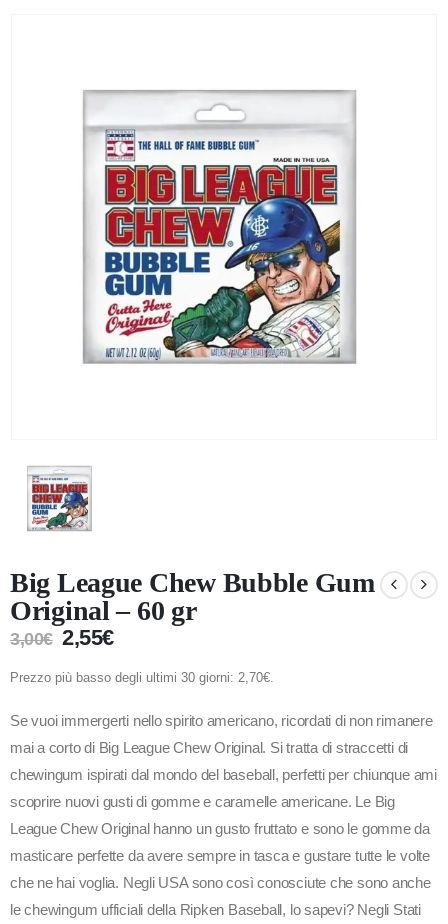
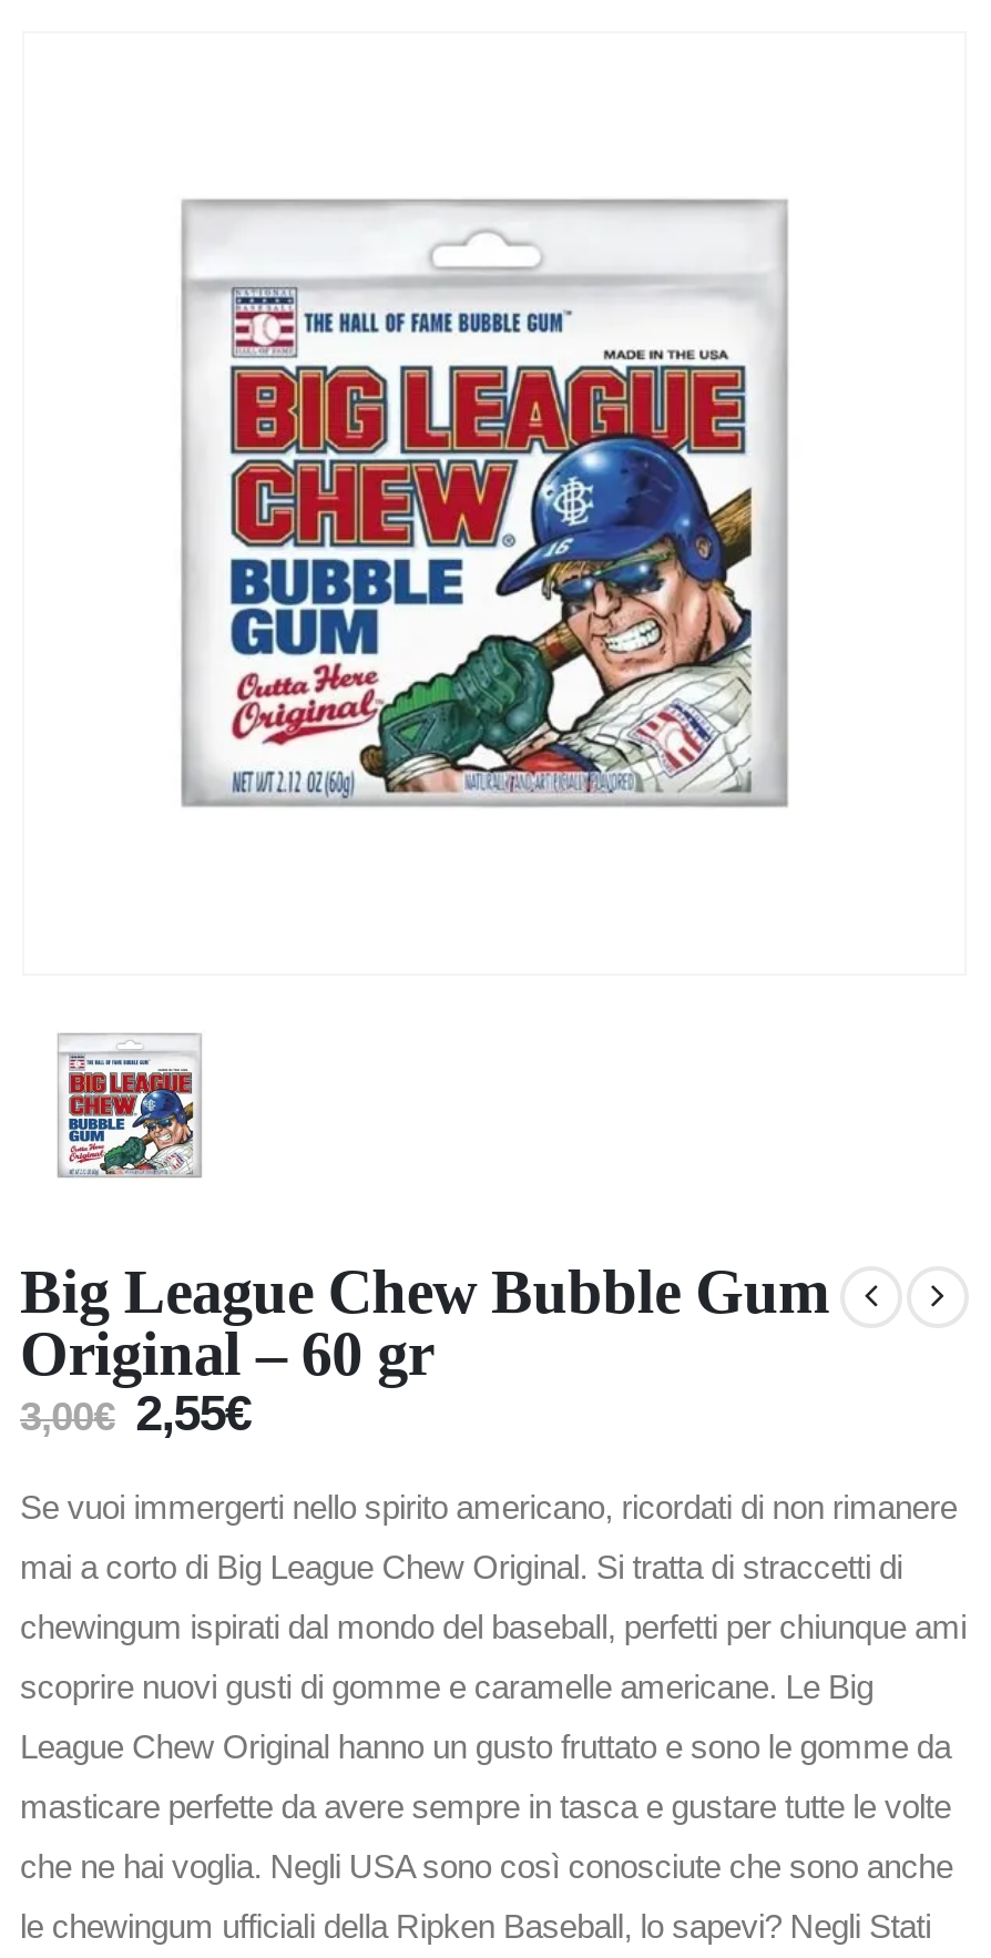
[10,670,274,685] Prezzo più basso degli ultimi 30 giorni: 2,70€. -> none

